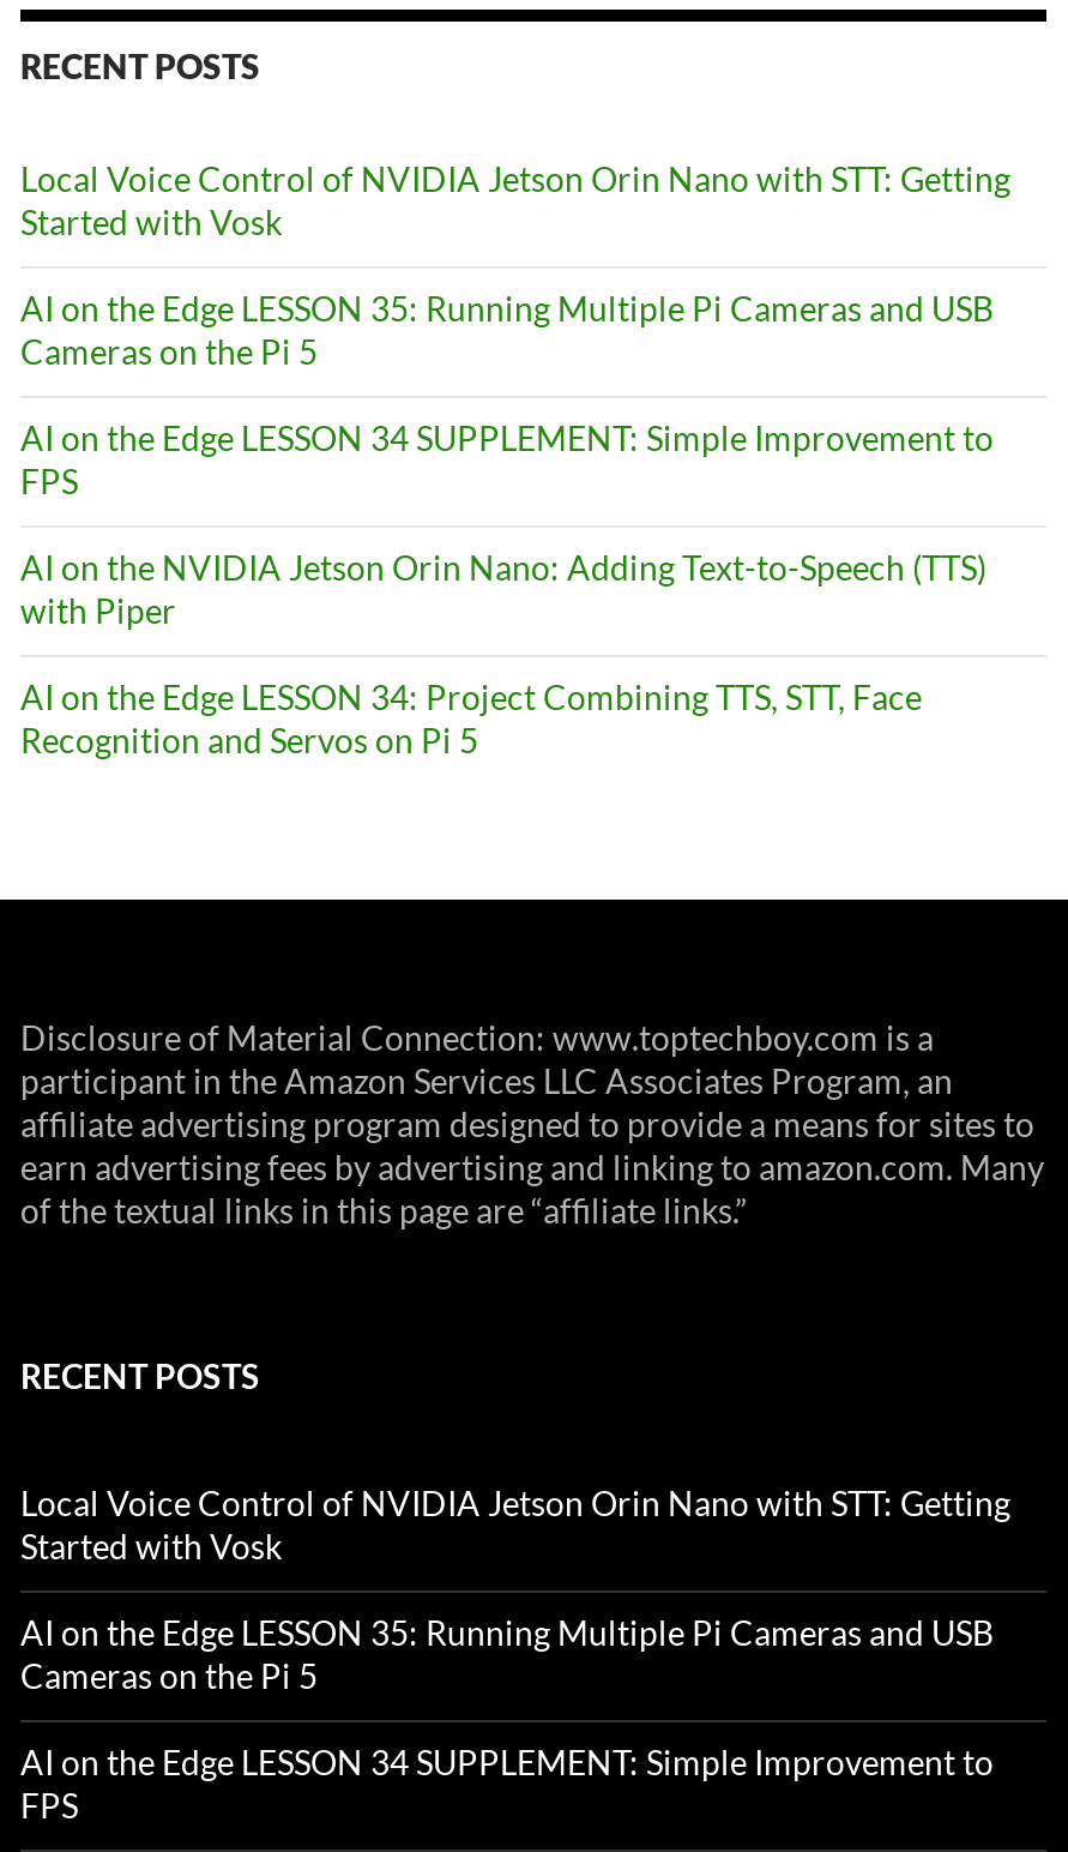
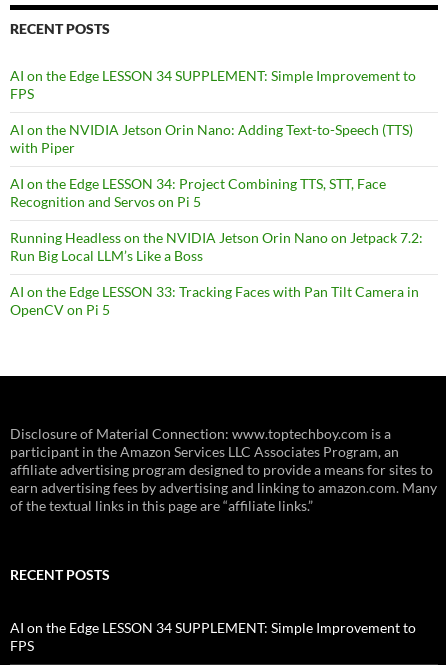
[20,159,1010,372] Local Voice Control of NVIDIA Jetson Orin Nano with STT: Getting | Started with Vosk | AI on the Edge LESSON 35: Running Multiple Pi Cameras and USB | Cameras on the Pi 5 -> none
none -> [10,229,423,318] Running Headless on the NVIDIA Jetson Orin Nano on Jetpack 7.2: | Run Big Local LLM’s Like a Boss | AI on the Edge LESSON 33: Tracking Faces with Pan Tilt Camera in | OpenCV on Pi 5
[20,1483,1010,1696] Local Voice Control of NVIDIA Jetson Orin Nano with STT: Getting | Started with Vosk | AI on the Edge LESSON 35: Running Multiple Pi Cameras and USB | Cameras on the Pi 5 -> none

